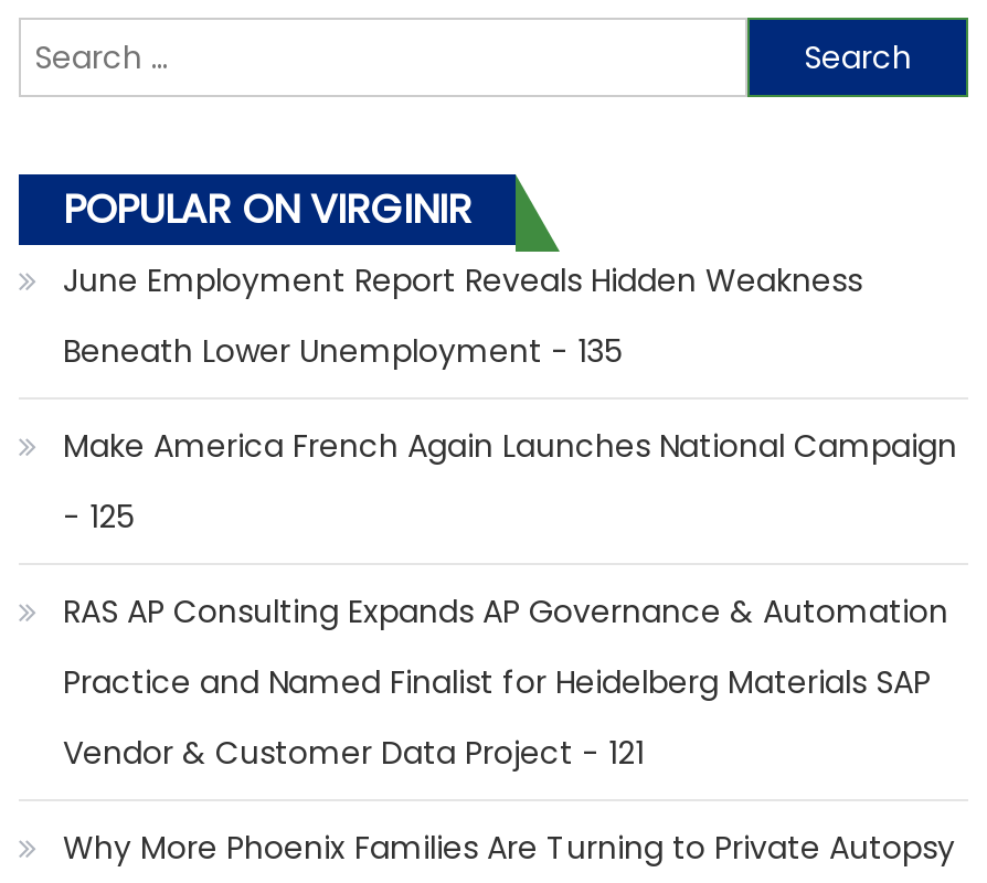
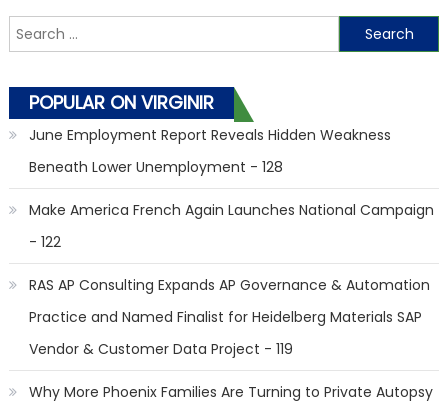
[63,329,622,373] Beneath Lower Unemployment - 135 -> [29,157,283,177] Beneath Lower Unemployment - 128
[63,494,134,539] - 125 -> [29,232,61,252] - 122
[63,731,644,775] Vendor & Customer Data Project - 121 -> [29,339,293,359] Vendor & Customer Data Project - 119

